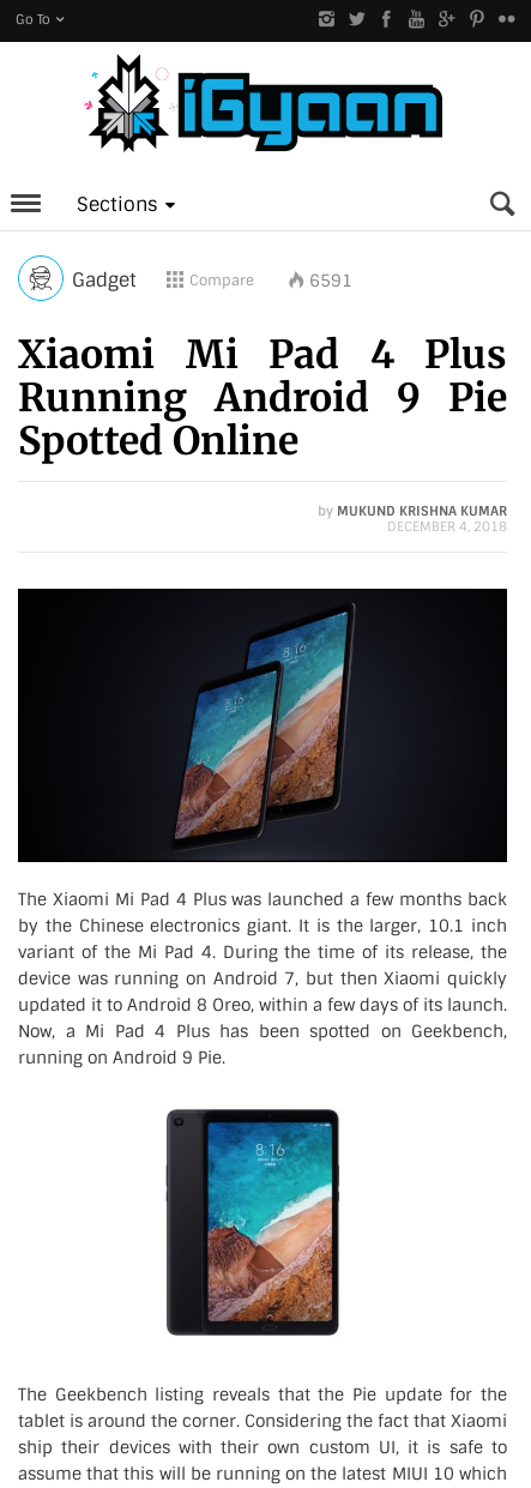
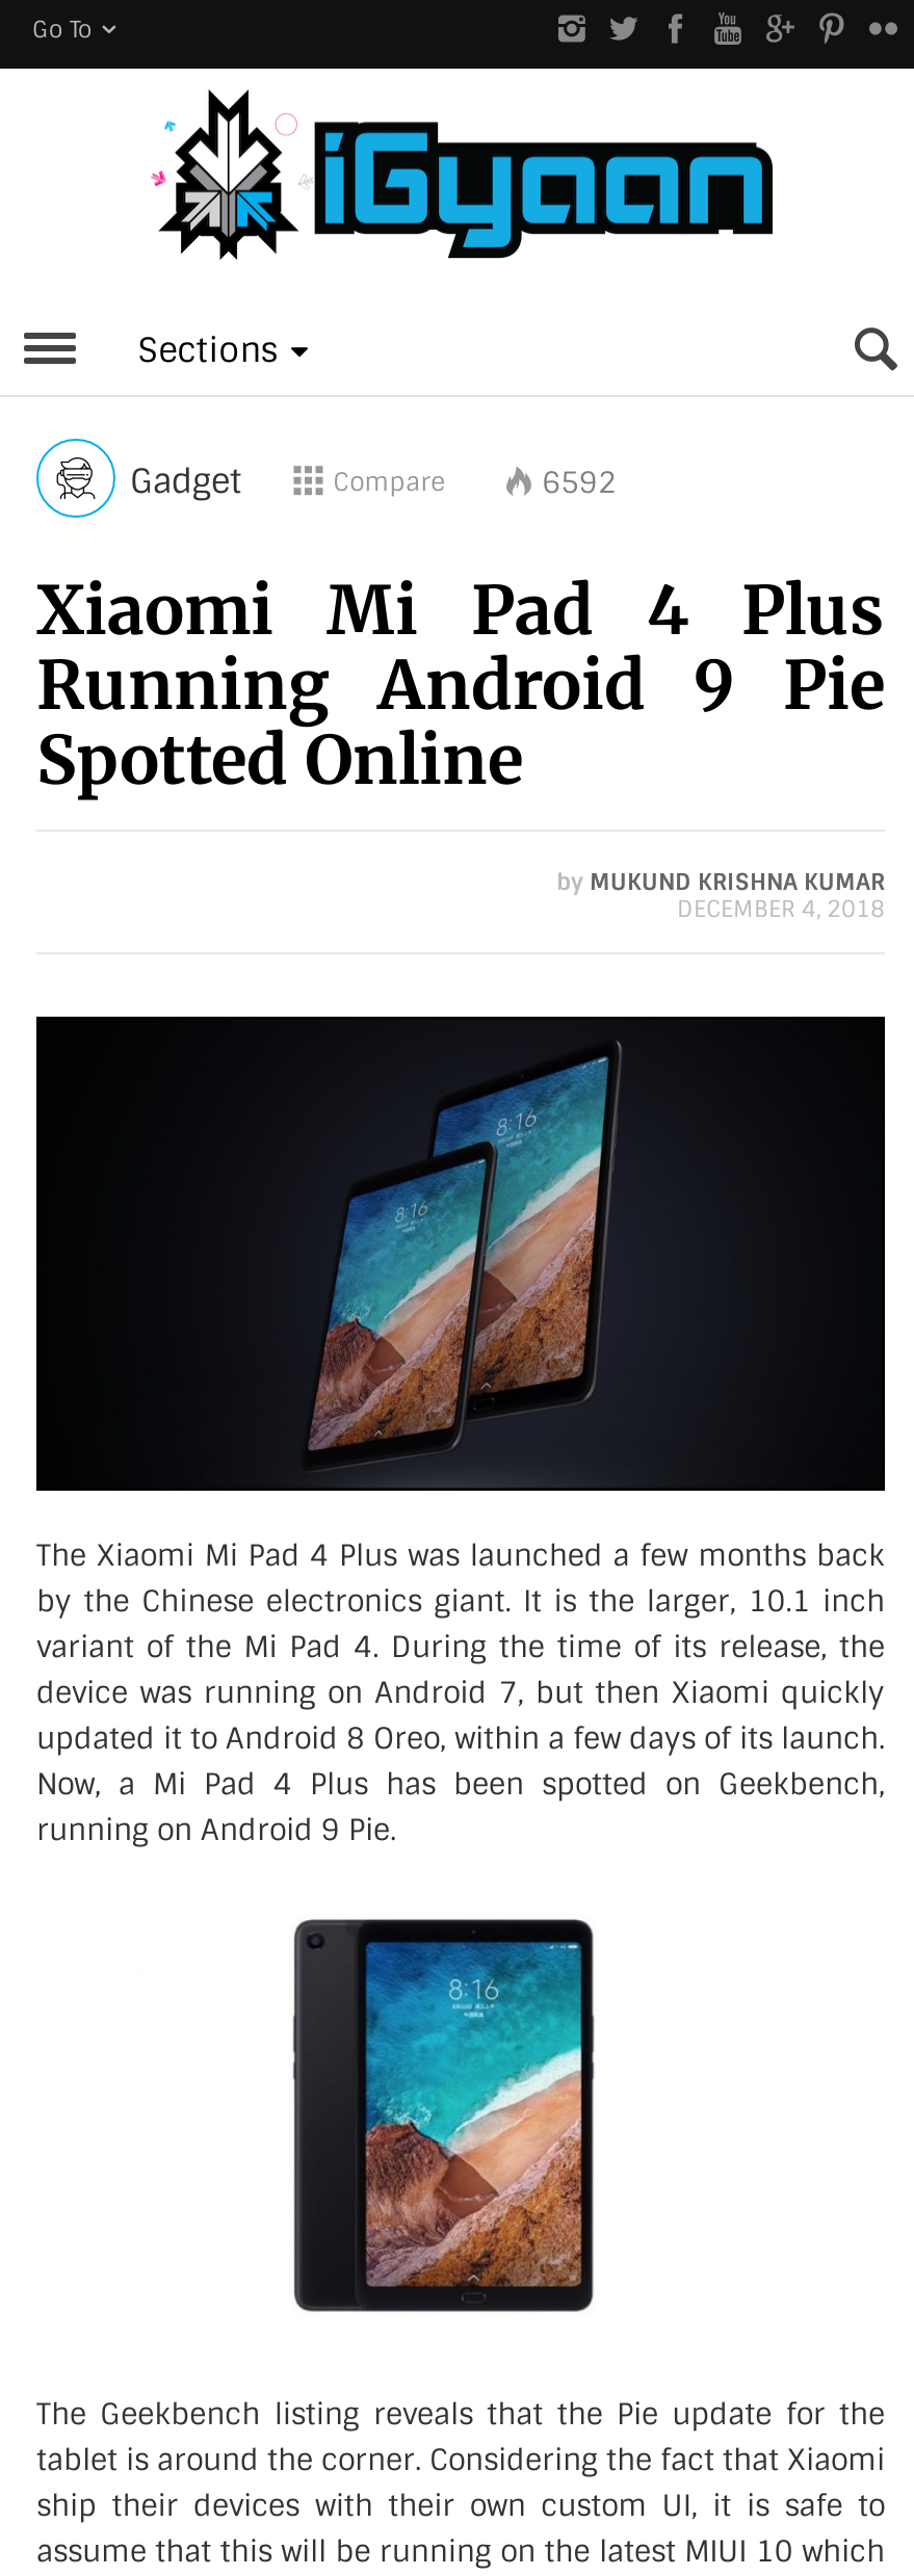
[309,270,352,291] 6591 -> [542,464,617,501] 6592

